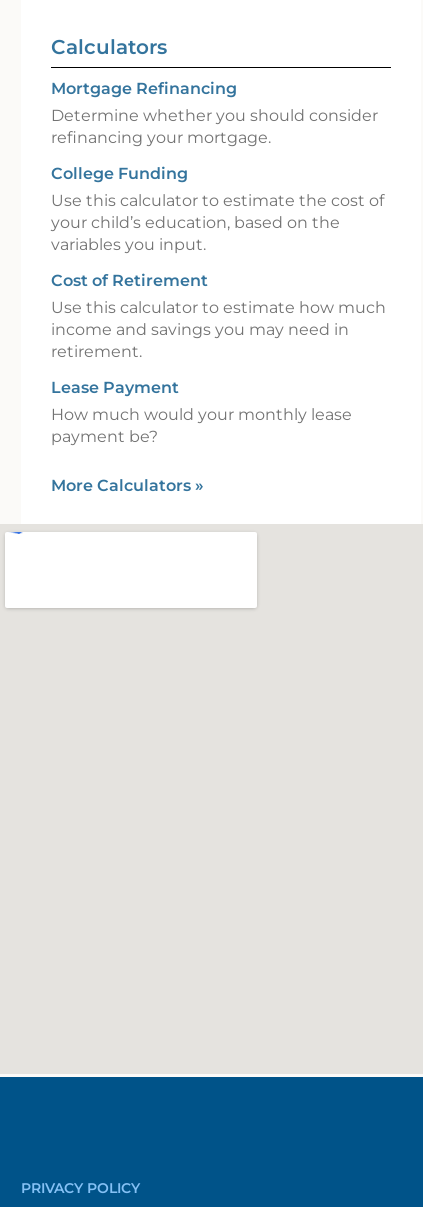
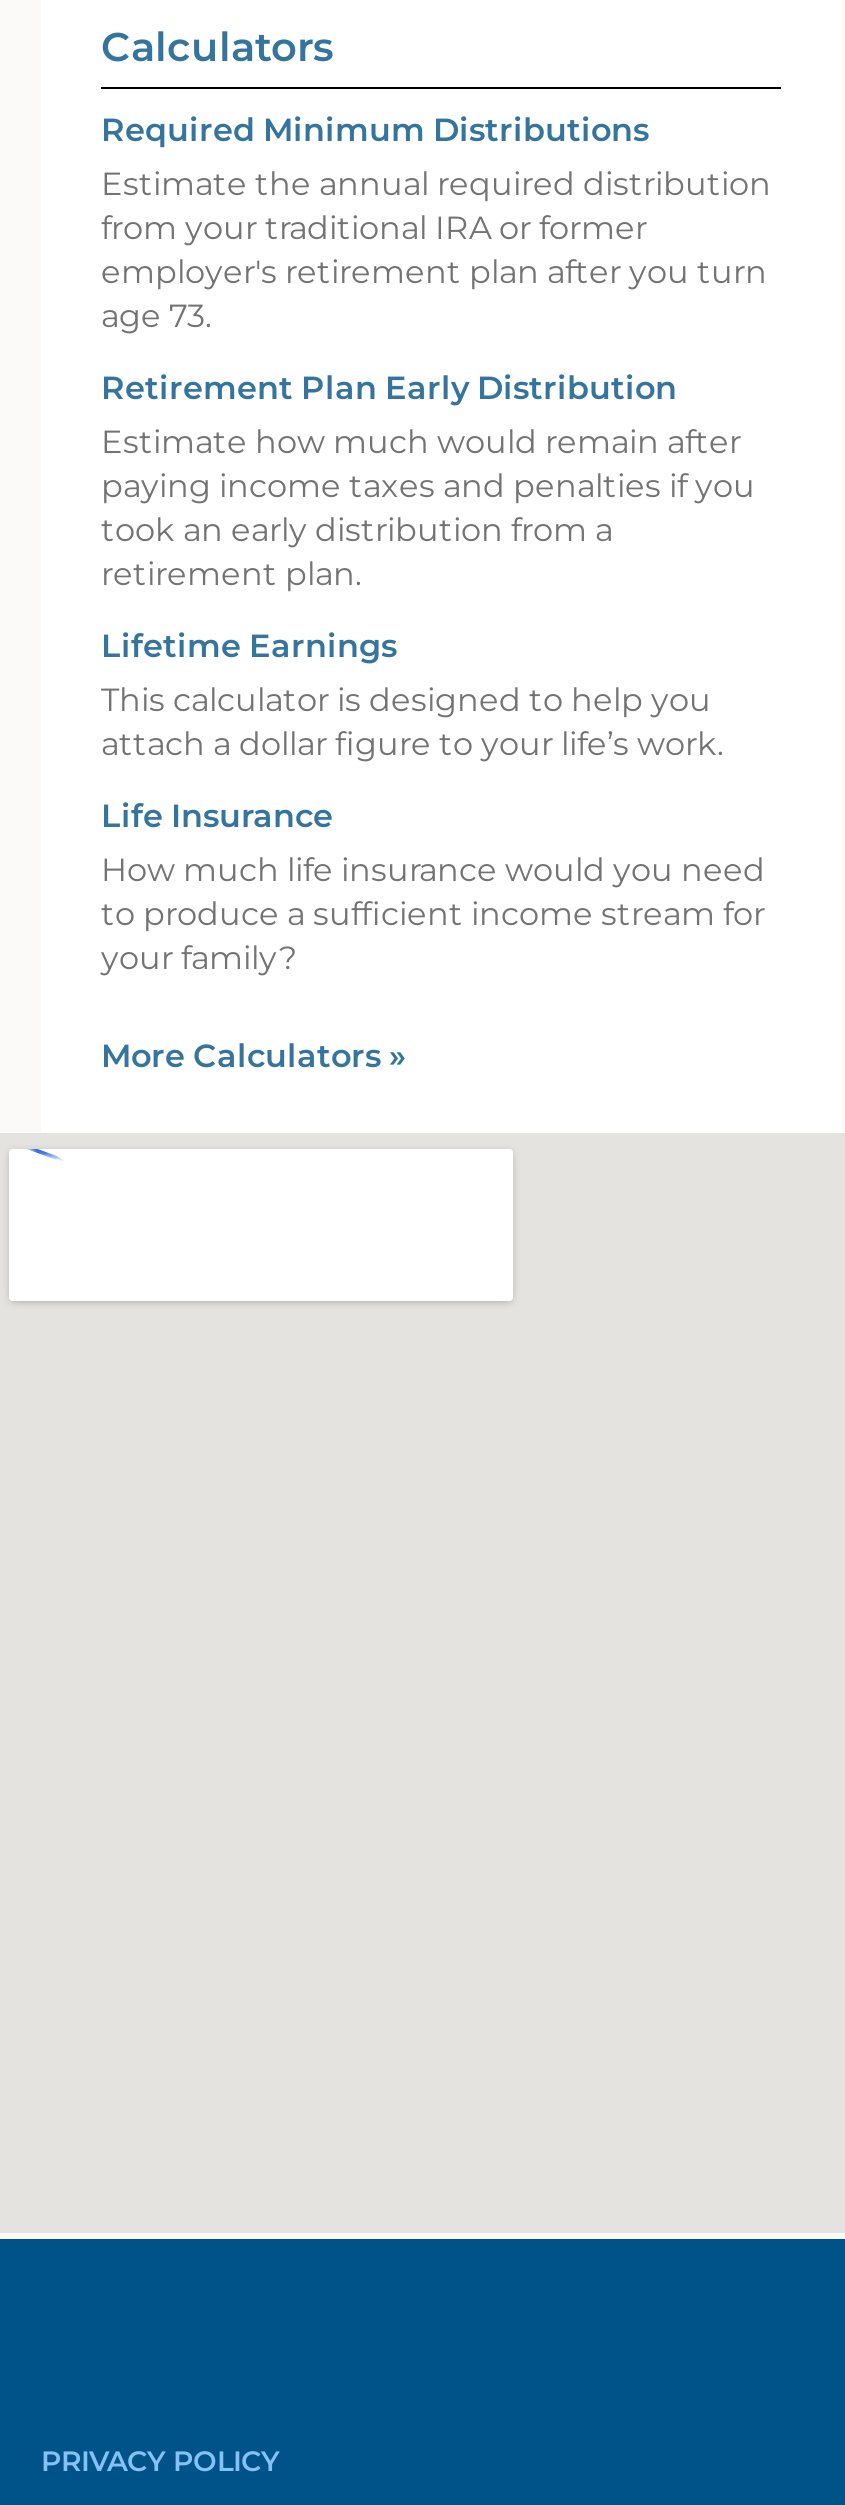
[51,79,378,147] Mortgage Refinancing | Determine whether you should consider | refinancing your mortgage. -> [101,110,771,334] Required Minimum Distributions | Estimate the annual required distribution | from your traditional IRA or former | employer's retirement plan after you turn | age 73.
[51,164,384,254] College Funding | Use this calculator to estimate the cost of | your child’s education, based on the | variables you input. -> [101,368,755,592] Retirement Plan Early Distribution | Estimate how much would remain after | paying income taxes and penalties if you | took an early distribution from a | retirement plan.
[51,271,386,361] Cost of Retirement | Use this calculator to estimate how much | income and savings you may need in | retirement. -> [101,626,723,762] Lifetime Earnings | This calculator is designed to help you | attach a dollar figure to your life’s work.
[51,378,352,446] Lease Payment | How much would your monthly lease | payment be? -> [101,796,765,976] Life Insurance | How much life insurance would you need | to produce a sufficient income stream for | your family?

